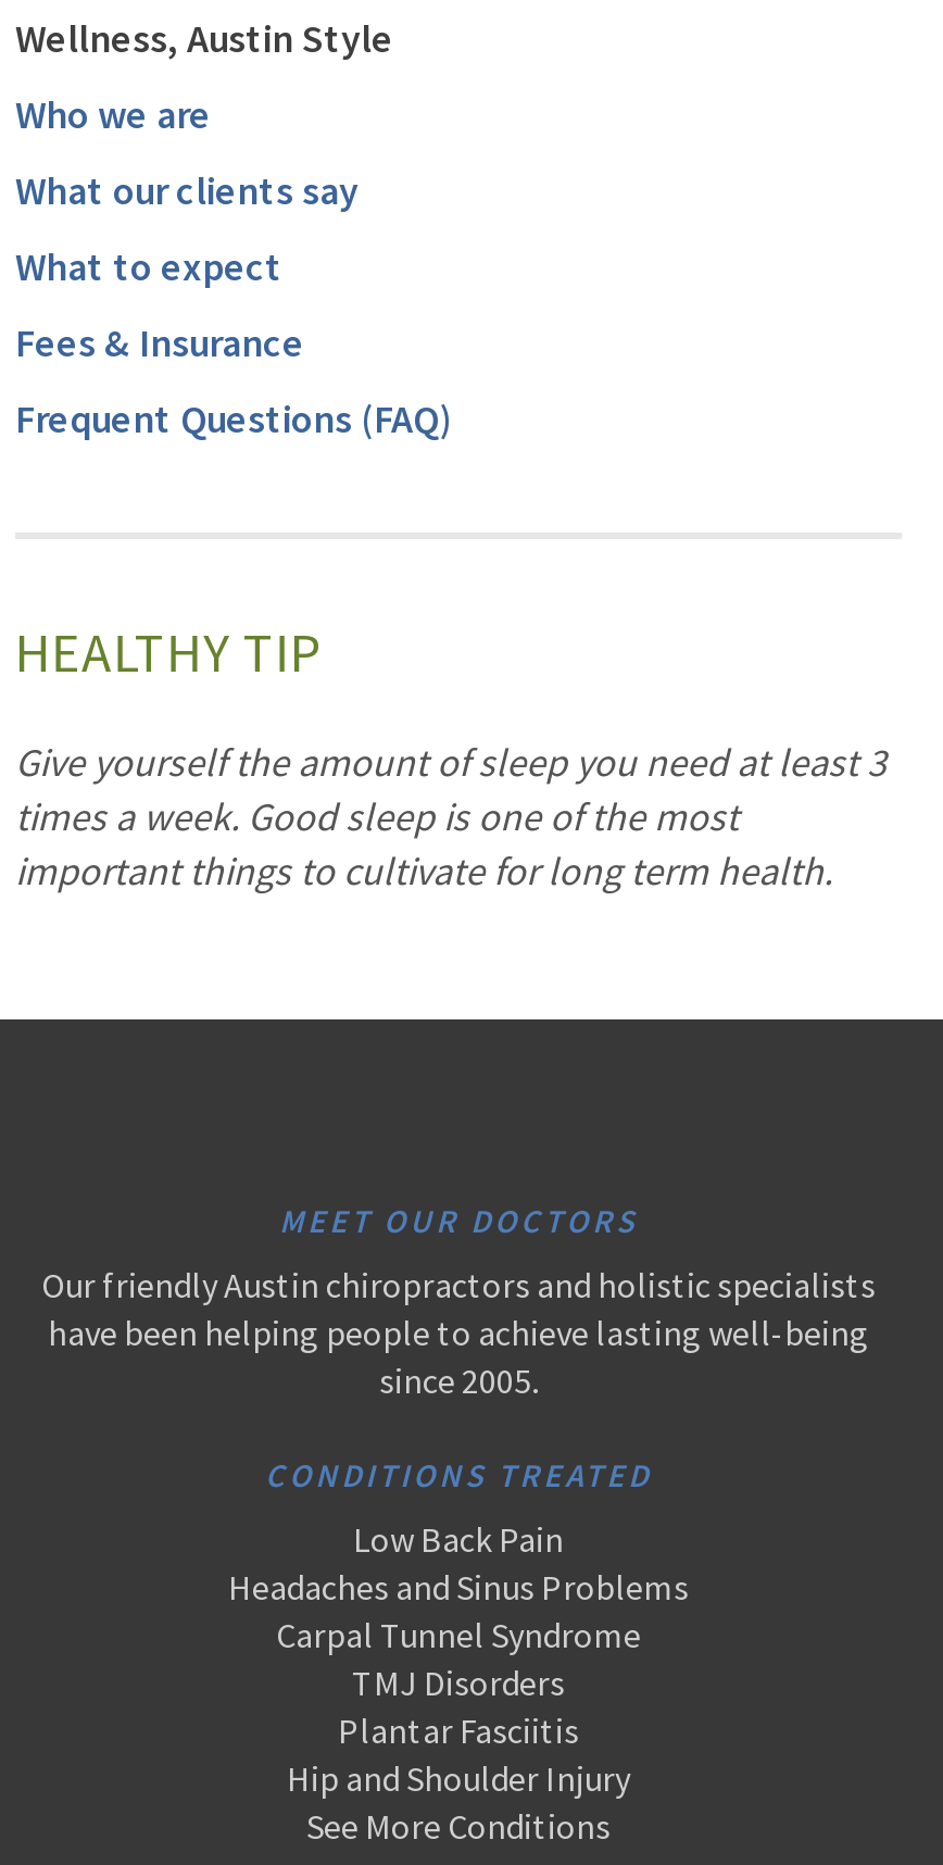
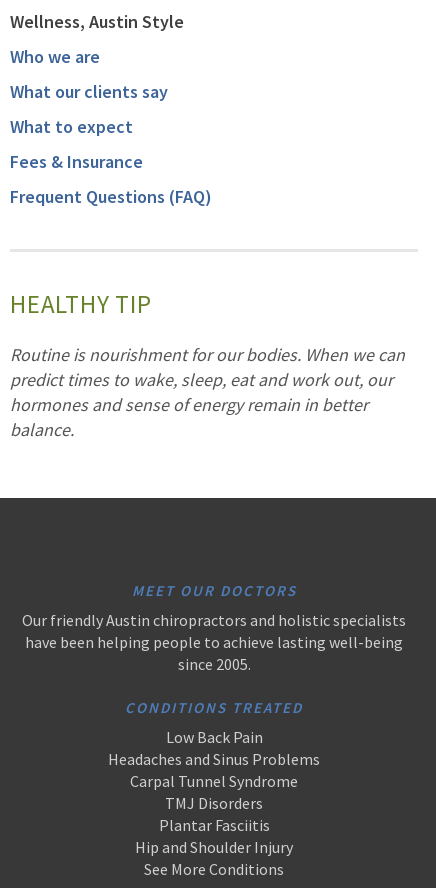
[15,736,887,895] Give yourself the amount of sleep you need at least 3 | times a week. Good sleep is one of the most | important things to cultivate for long term health. -> [10,343,405,441] Routine is nourishment for our bodies. When we can | predict times to wake, sleep, eat and work out, our | hormones and sense of energy remain in better | balance.

